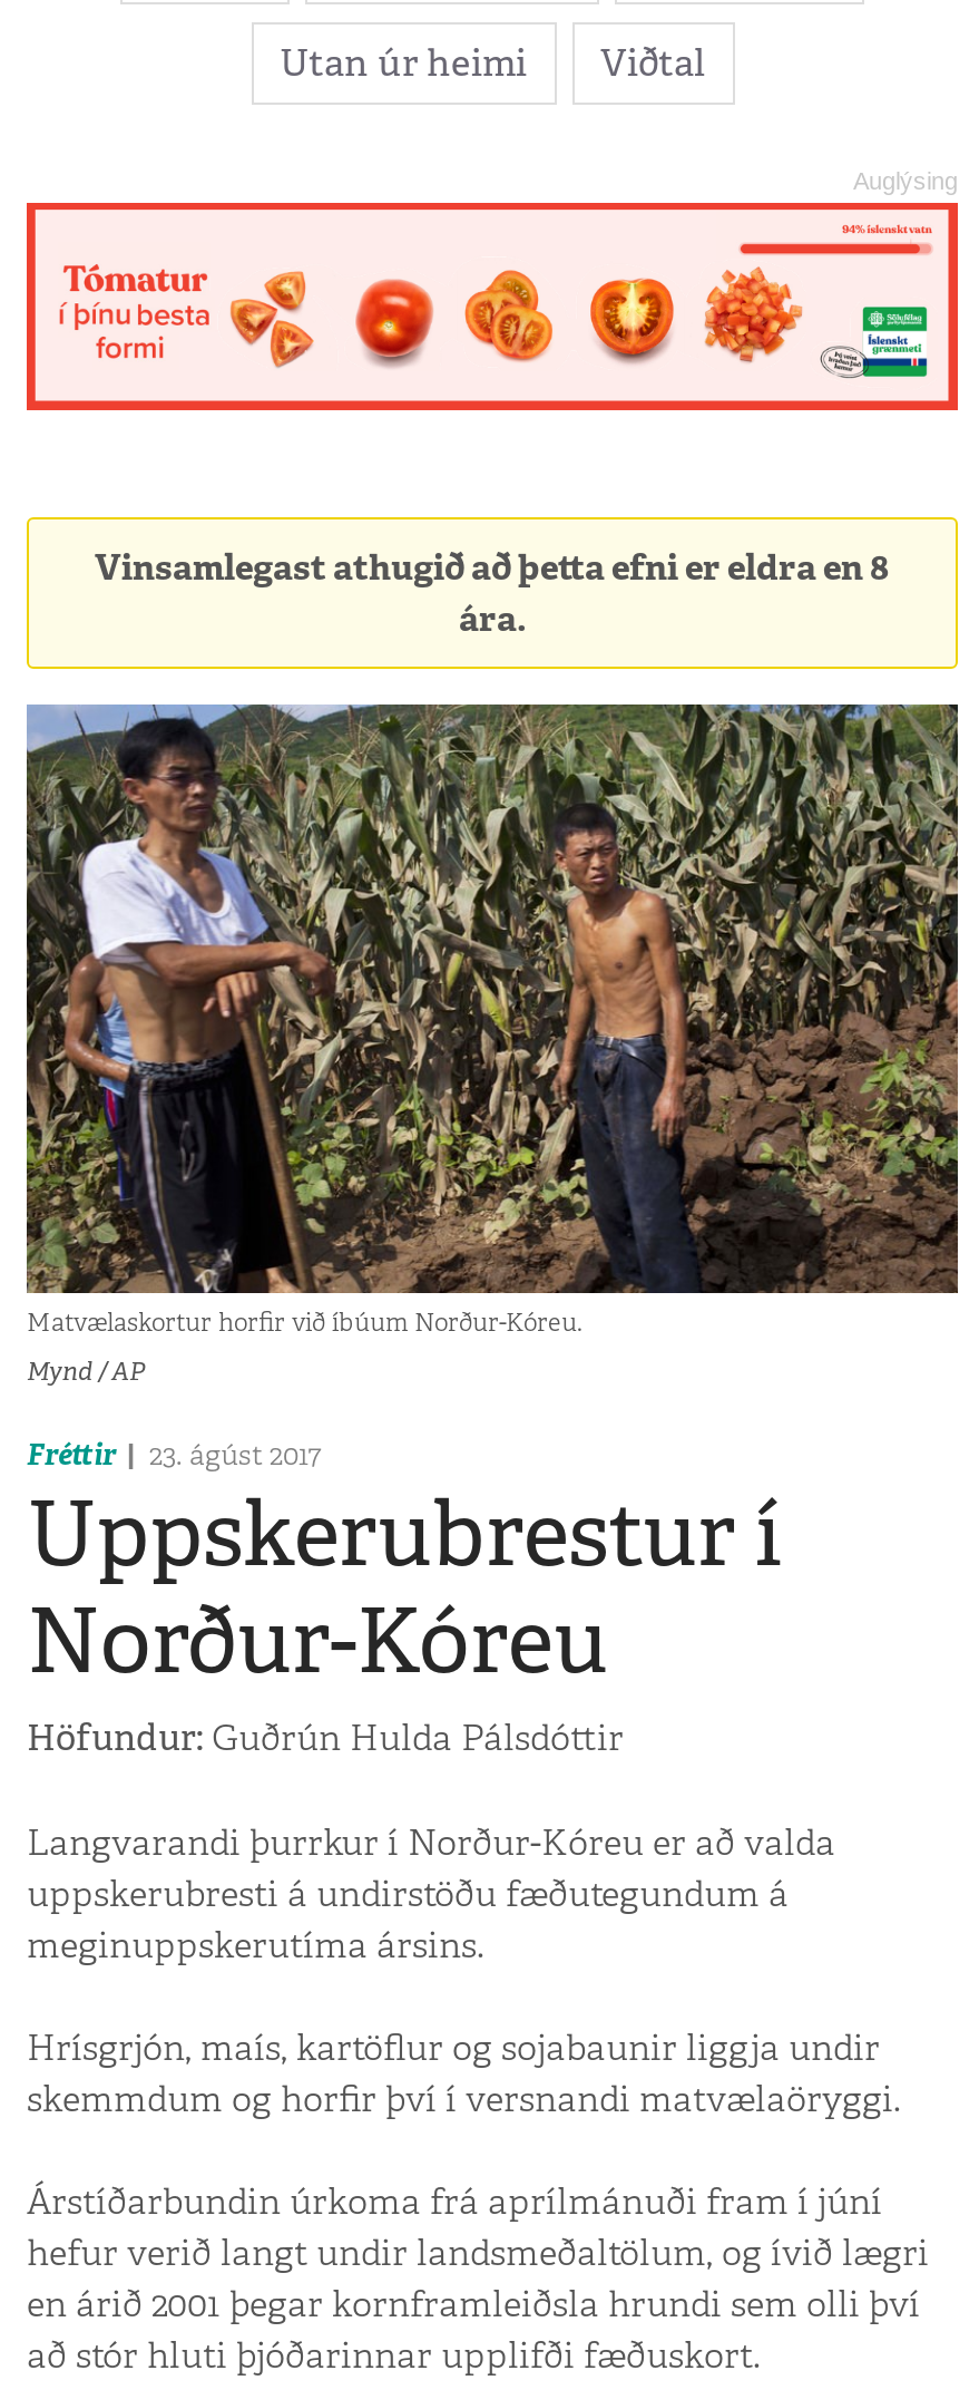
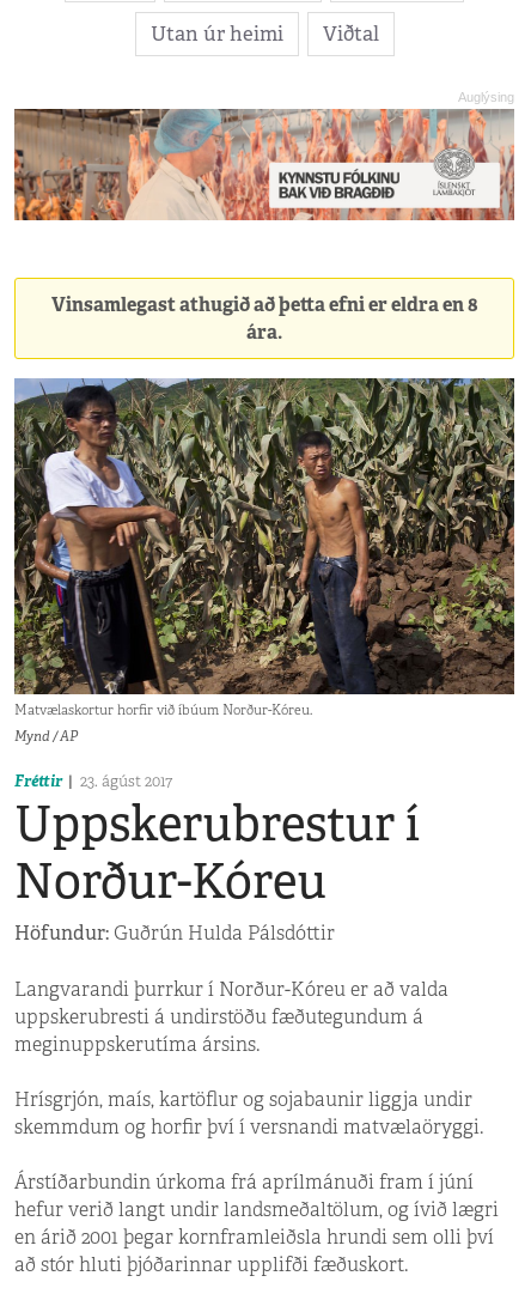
[25,201,960,412] [image] -> [13,108,515,221] [image]

